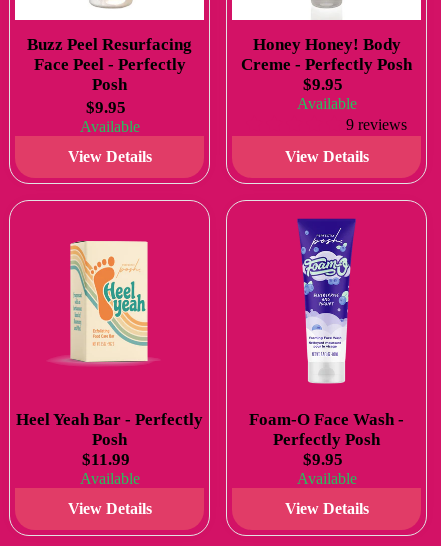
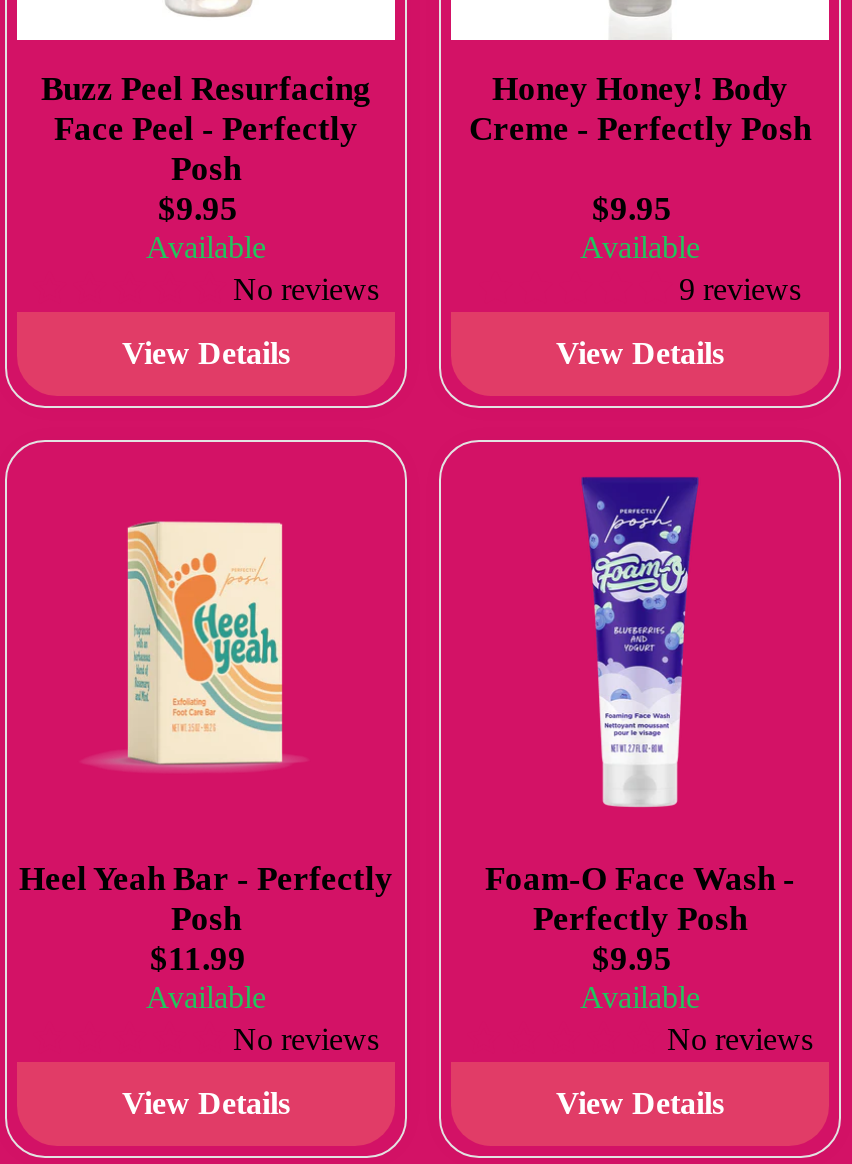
none -> [233,272,379,306] No reviews
none -> [233,1022,379,1056] No reviews
none -> [667,1022,813,1056] No reviews

